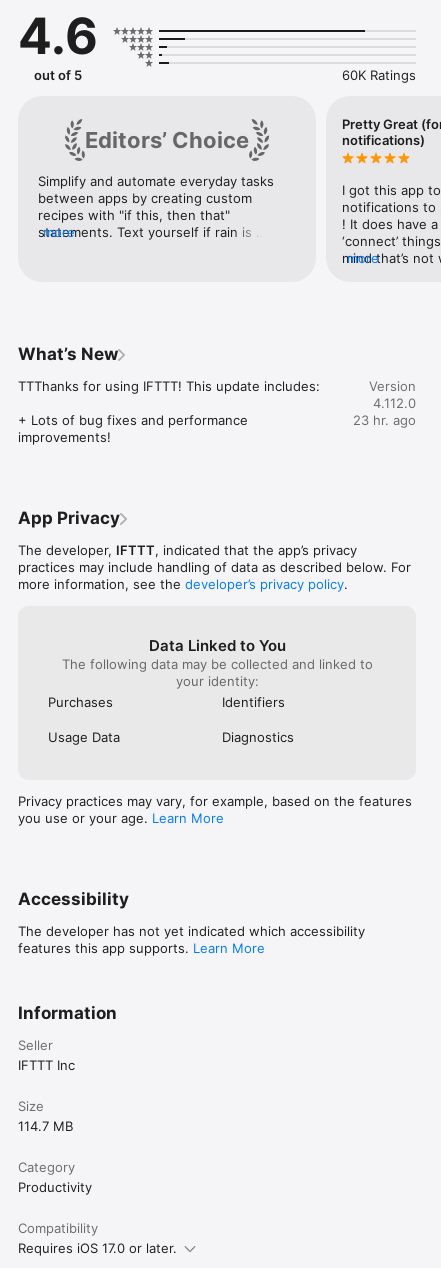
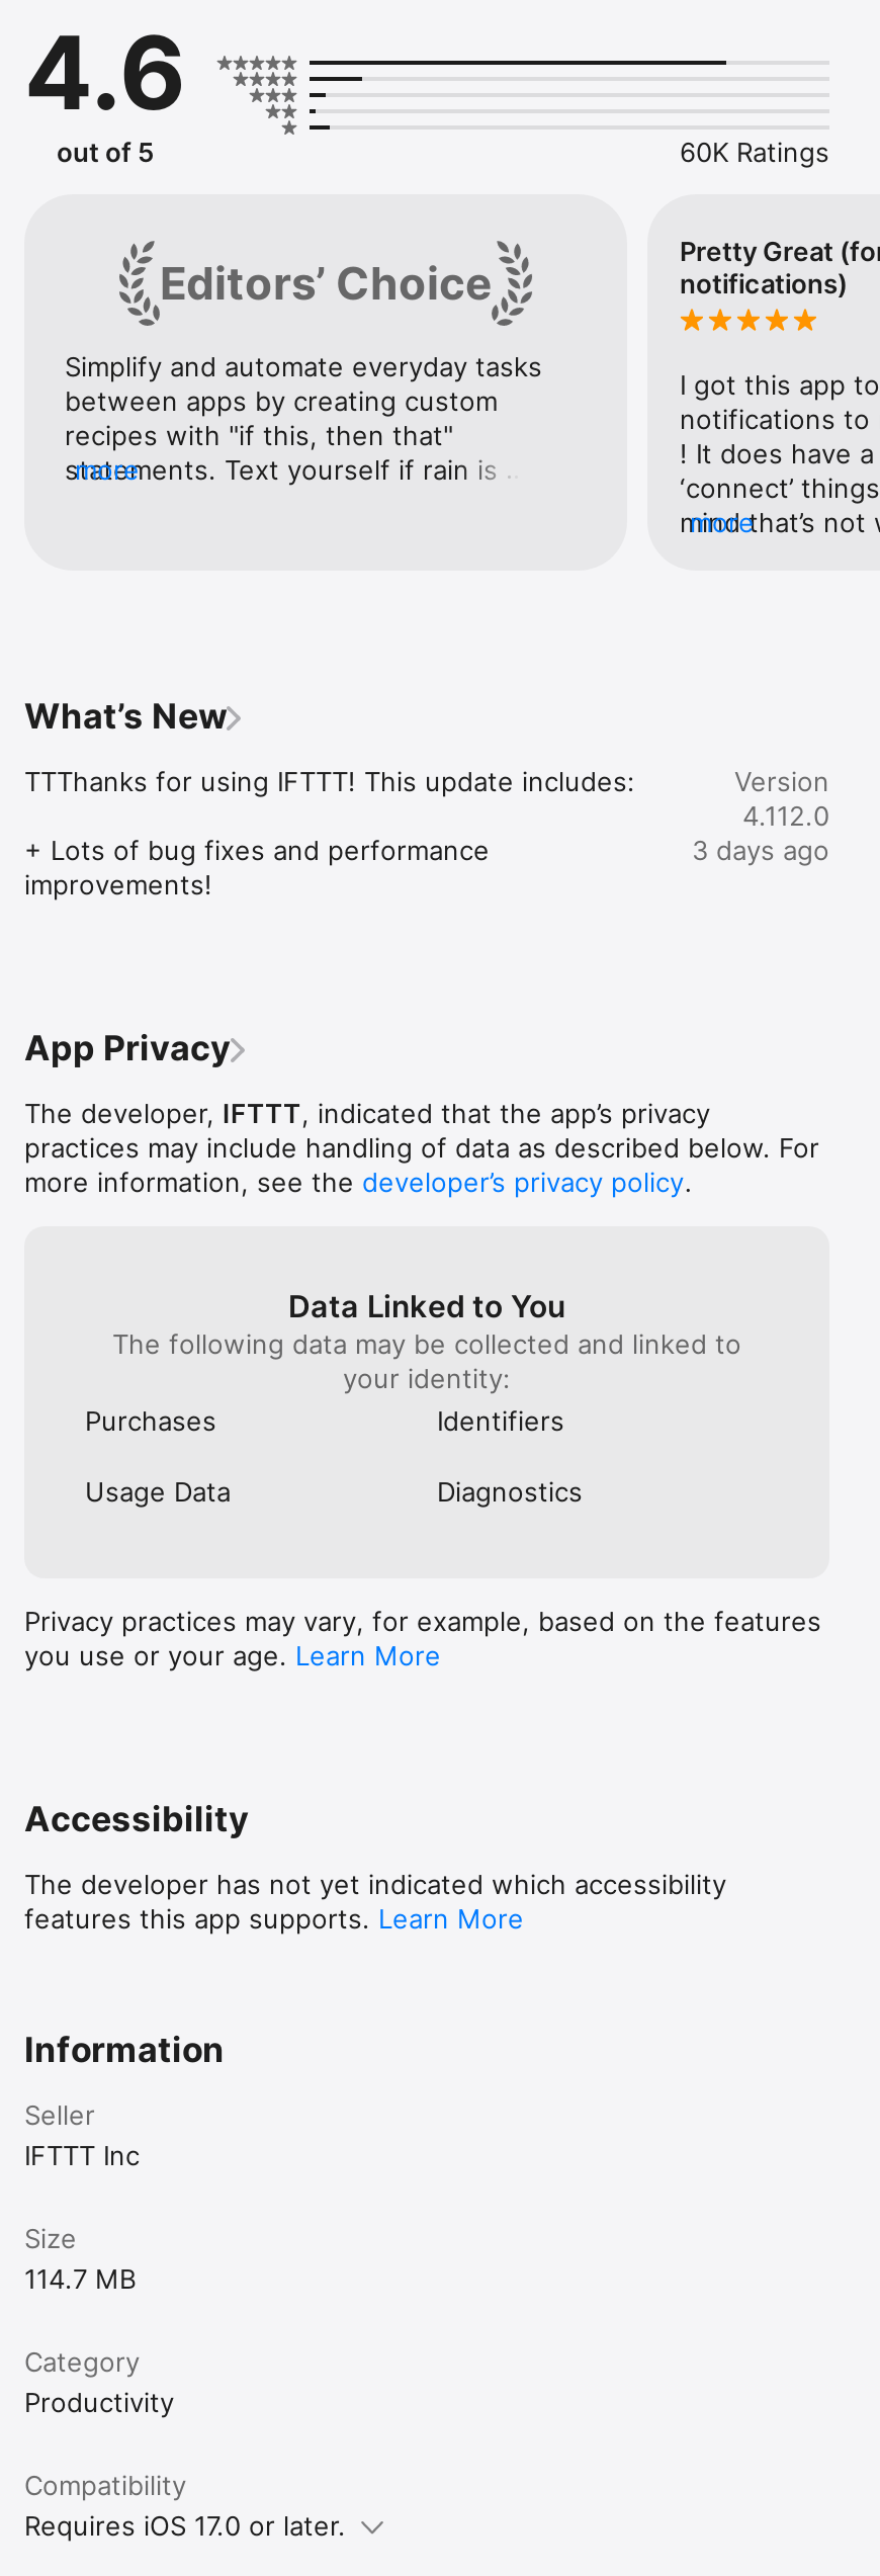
[353,412,416,428] 23 hr. ago -> [692,834,829,866] 3 days ago

